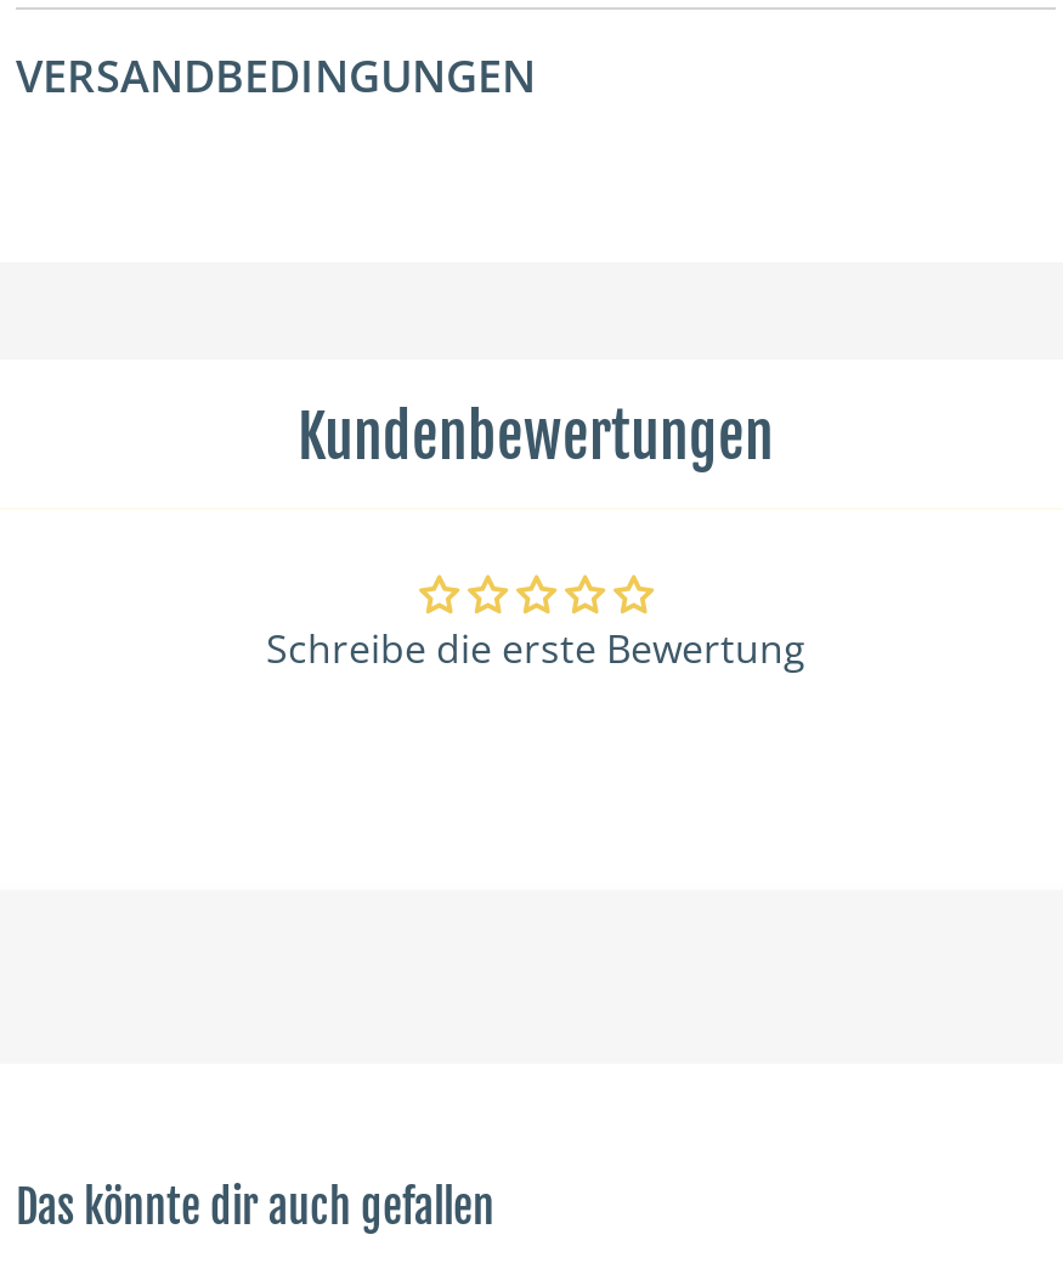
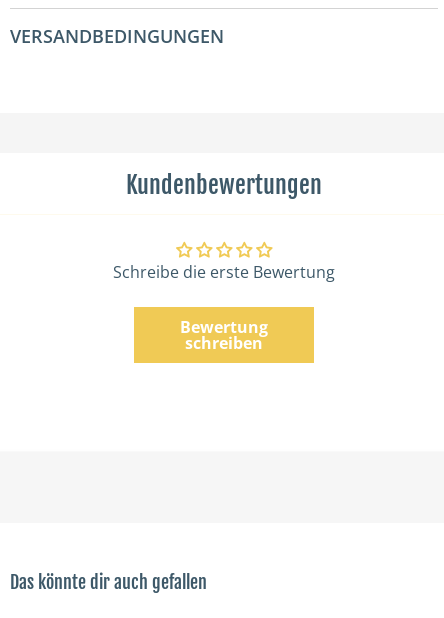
none -> [180,316,268,354] Bewertung | schreiben

